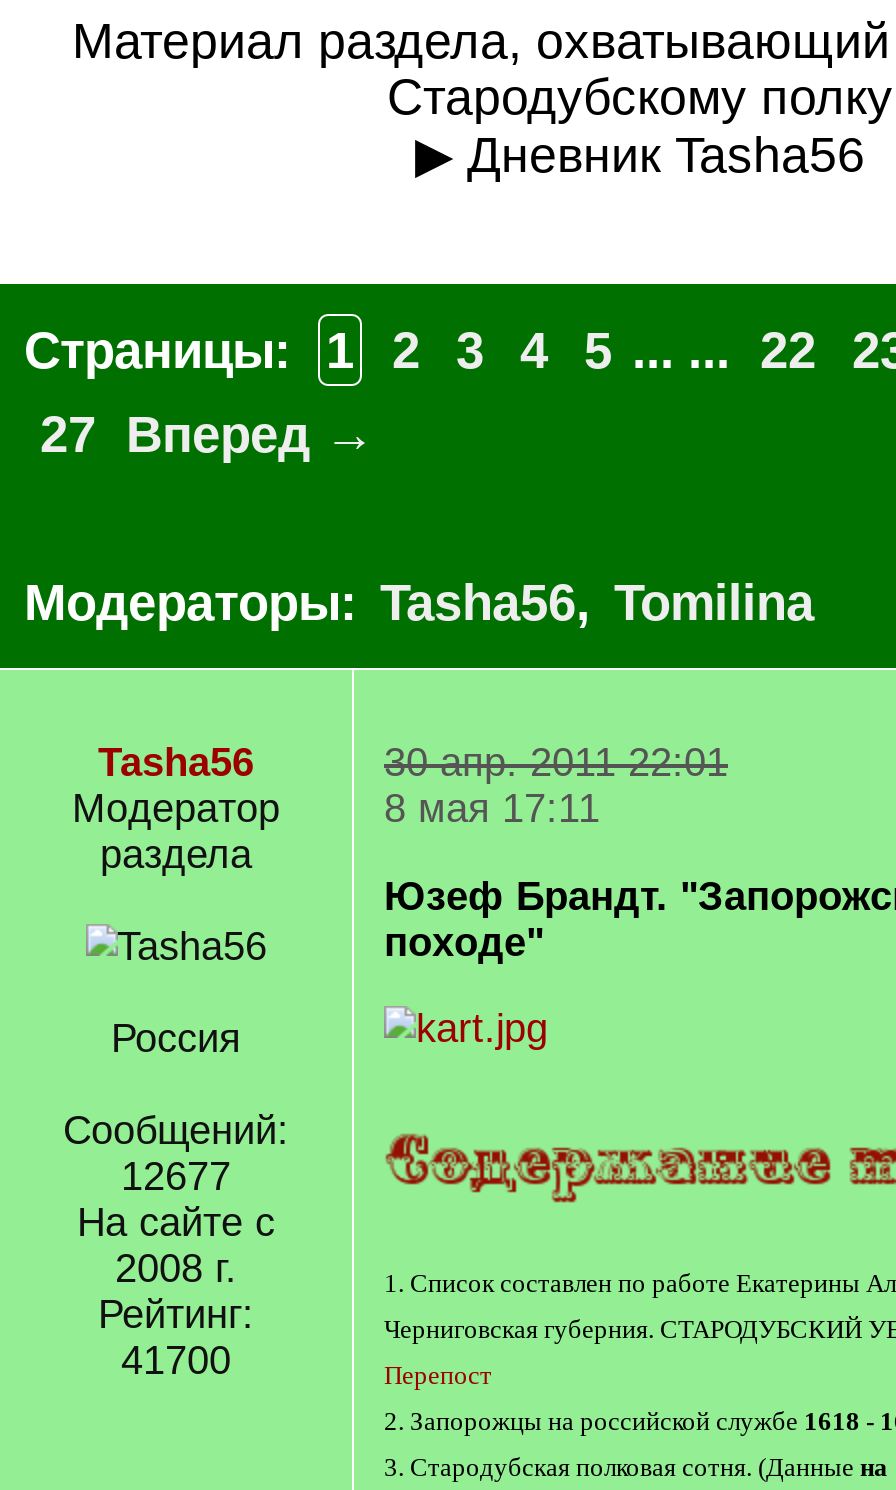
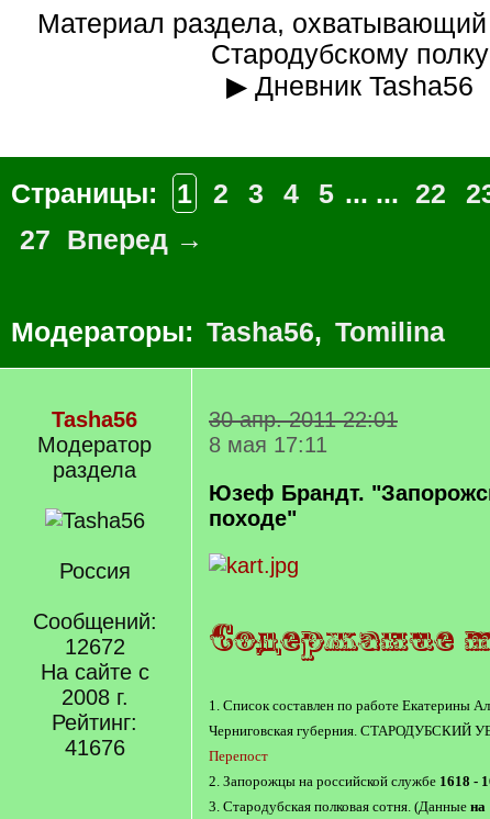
[121,1154,231,1198] 12677 -> [64,635,125,659] 12672
[121,1338,231,1382] 41700 -> [64,736,125,760] 41676

